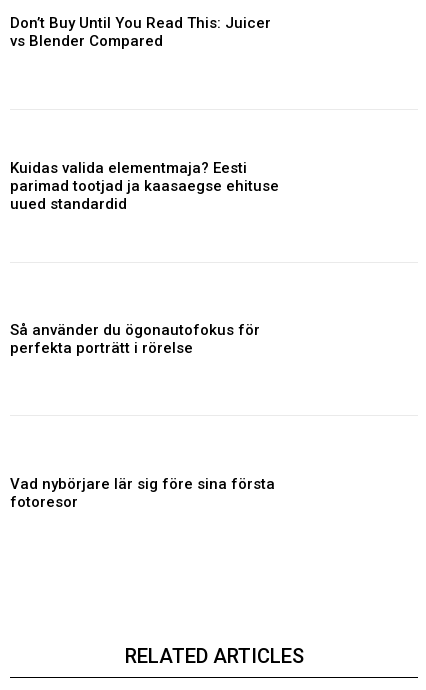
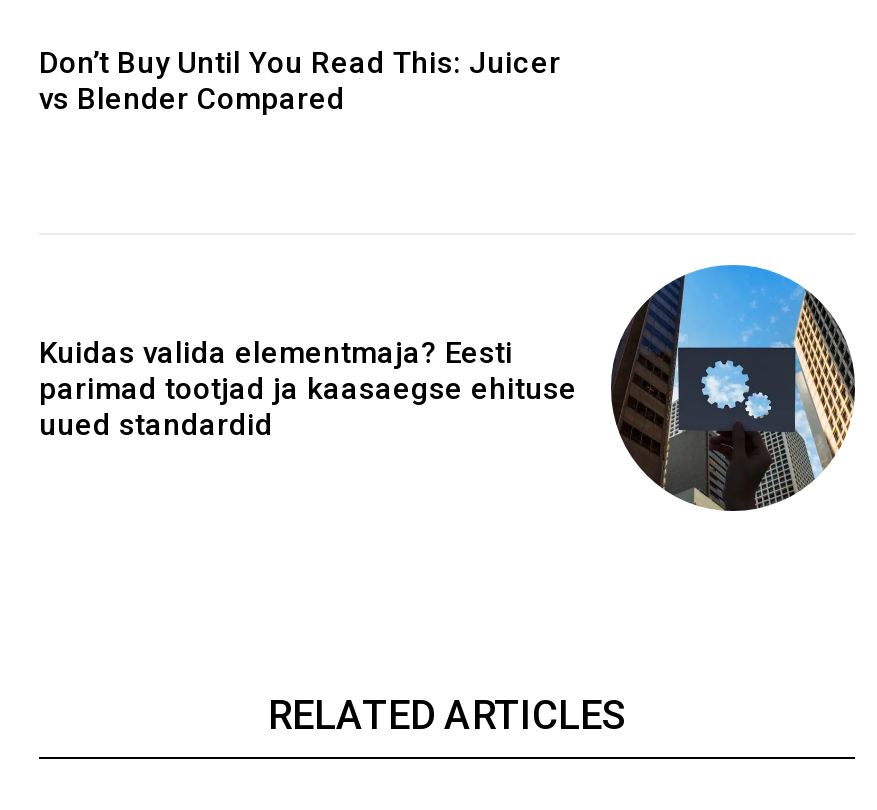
none -> [609,263,857,513] [image]
[10,321,260,357] Så använder du ögonautofokus för | perfekta porträtt i rörelse -> none
[10,475,275,511] Vad nybörjare lär sig före sina första | fotoresor -> none

